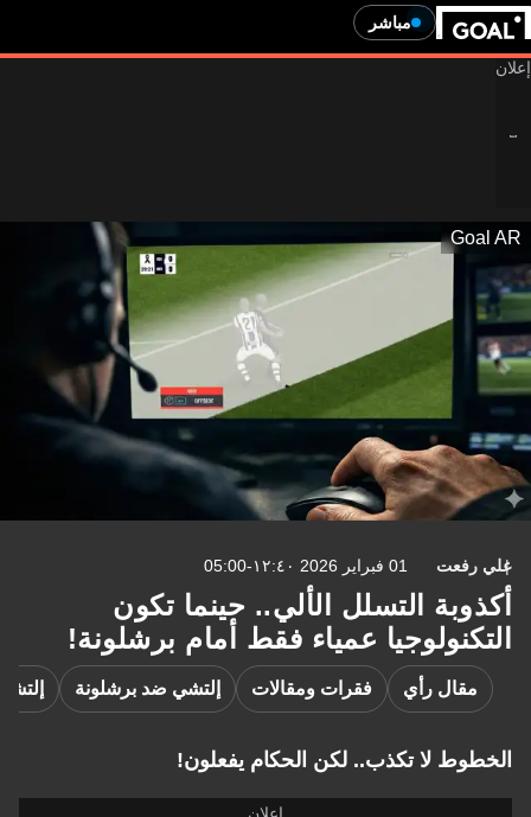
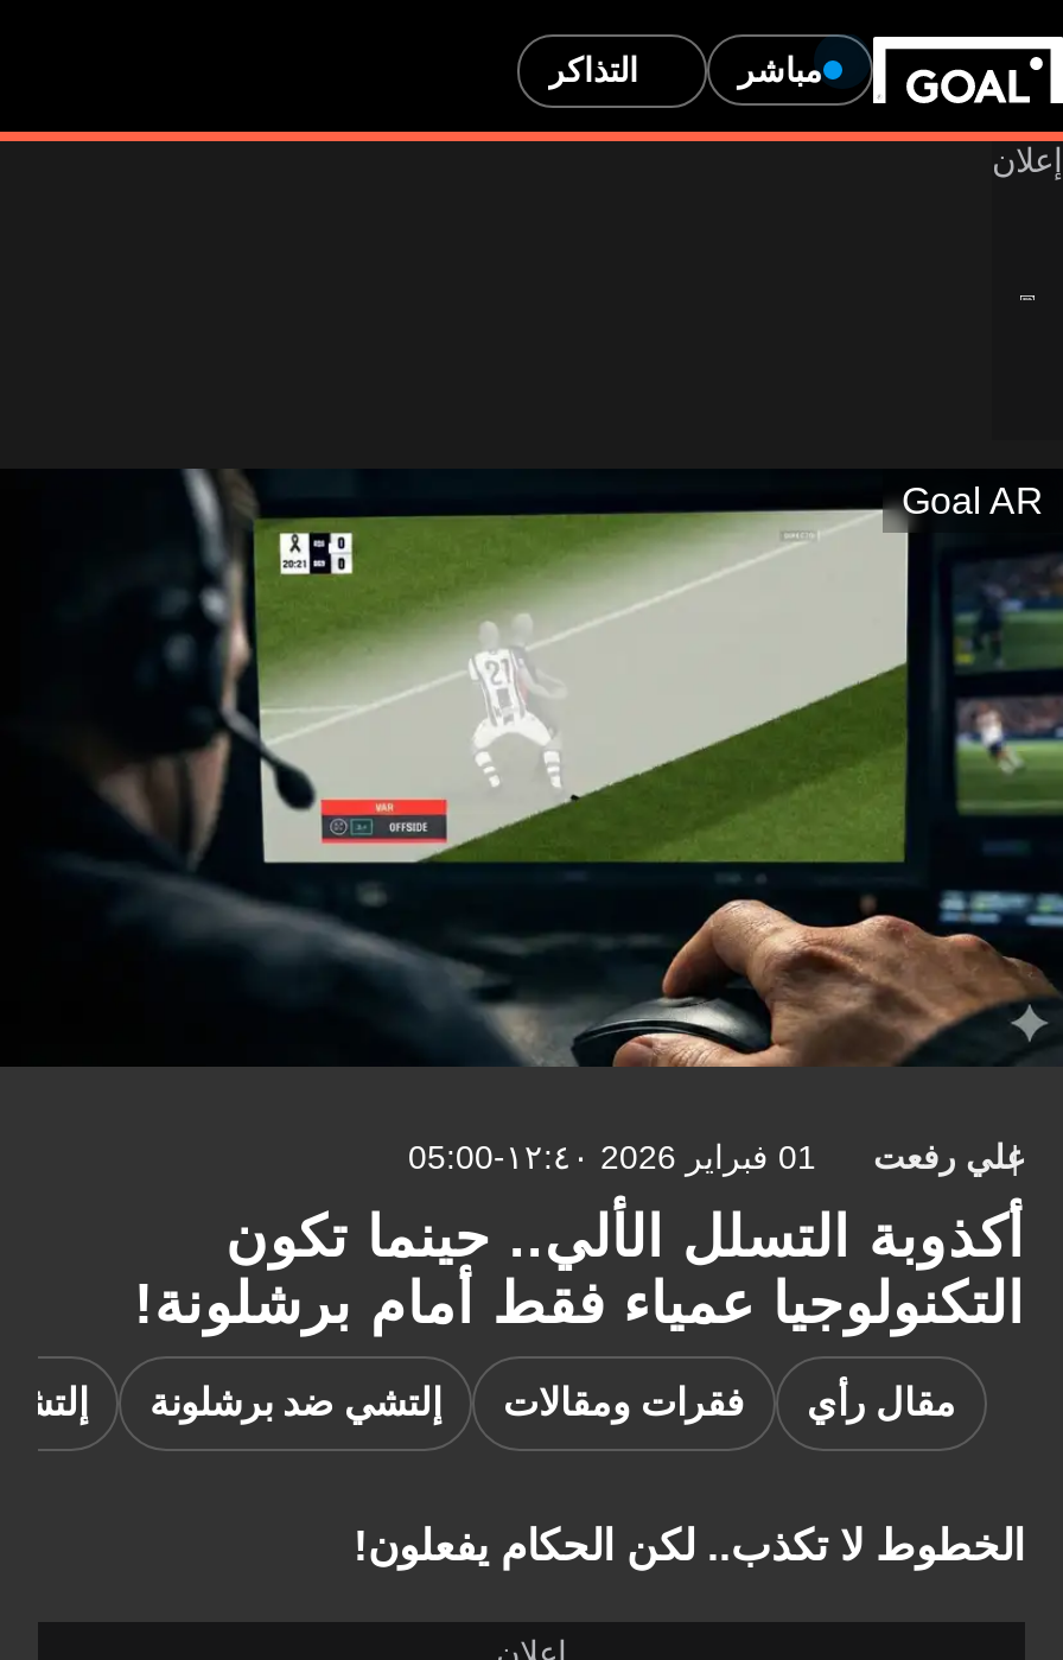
none -> [548,50,638,88] التذاكر

